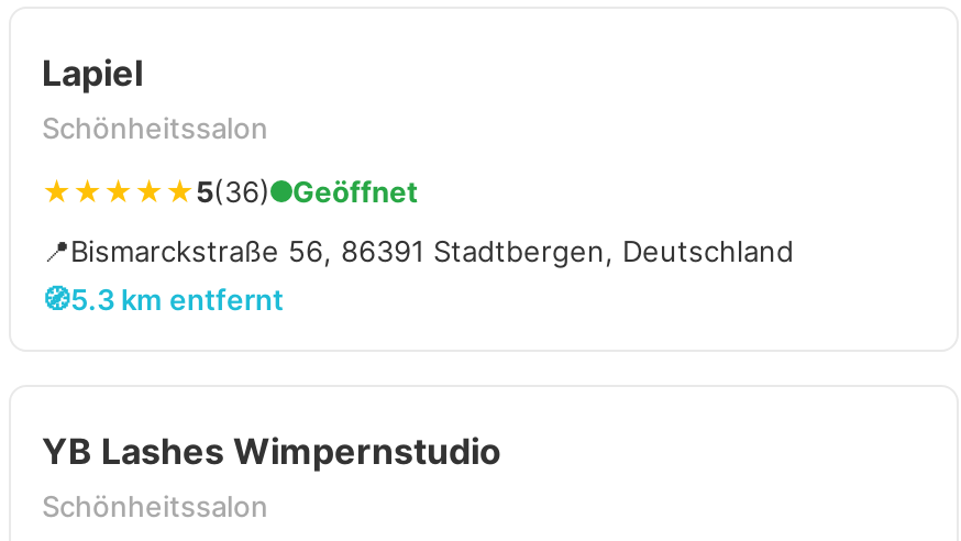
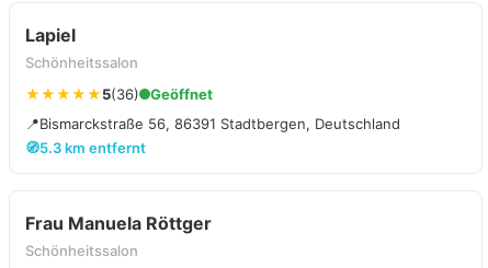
[42,429,501,473] YB Lashes Wimpernstudio -> [25,212,212,234] Frau Manuela Röttger

